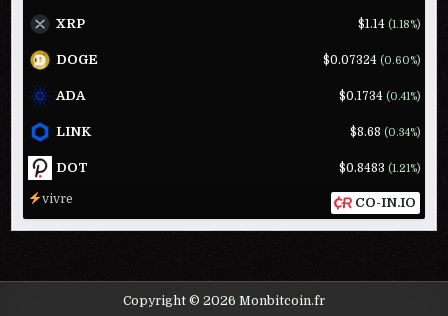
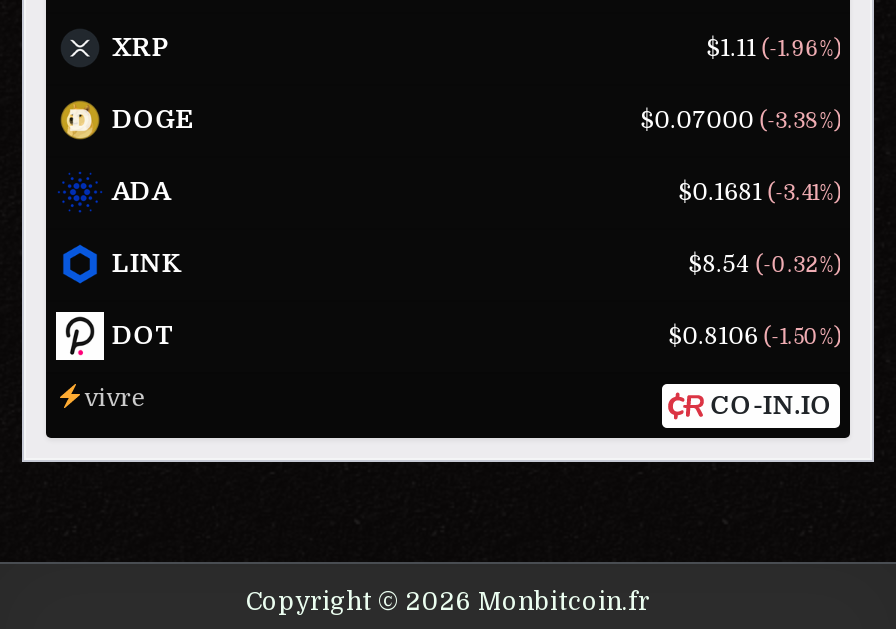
[358,17,420,31] $1.14 (1.18%) -> [707,35,840,63] $1.11 (-1.96%)
[323,53,420,67] $0.07324 (0.60%) -> [641,107,840,135] $0.07000 (-3.38%)
[339,89,420,103] $0.1734 (0.41%) -> [679,179,840,207] $0.1681 (-3.41%)
[350,125,420,139] $8.68 (0.34%) -> [689,251,840,279] $8.54 (-0.32%)
[339,161,420,175] $0.8483 (1.21%) -> [669,323,840,351] $0.8106 (-1.50%)

